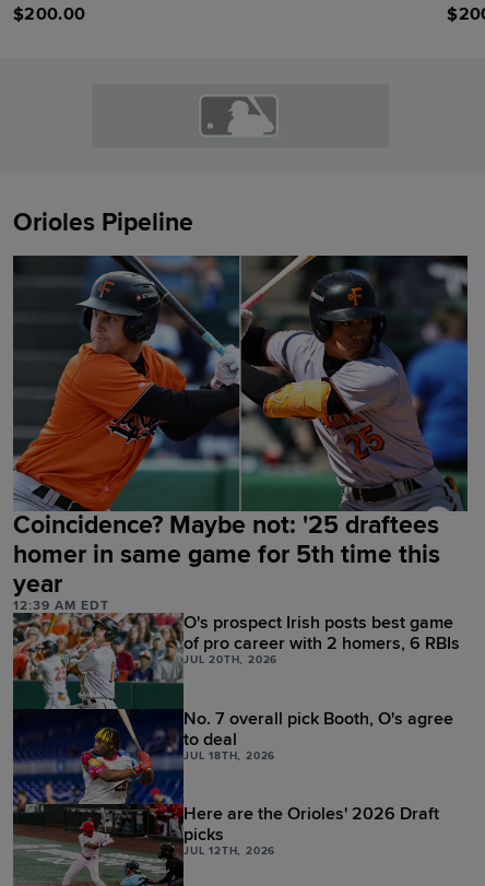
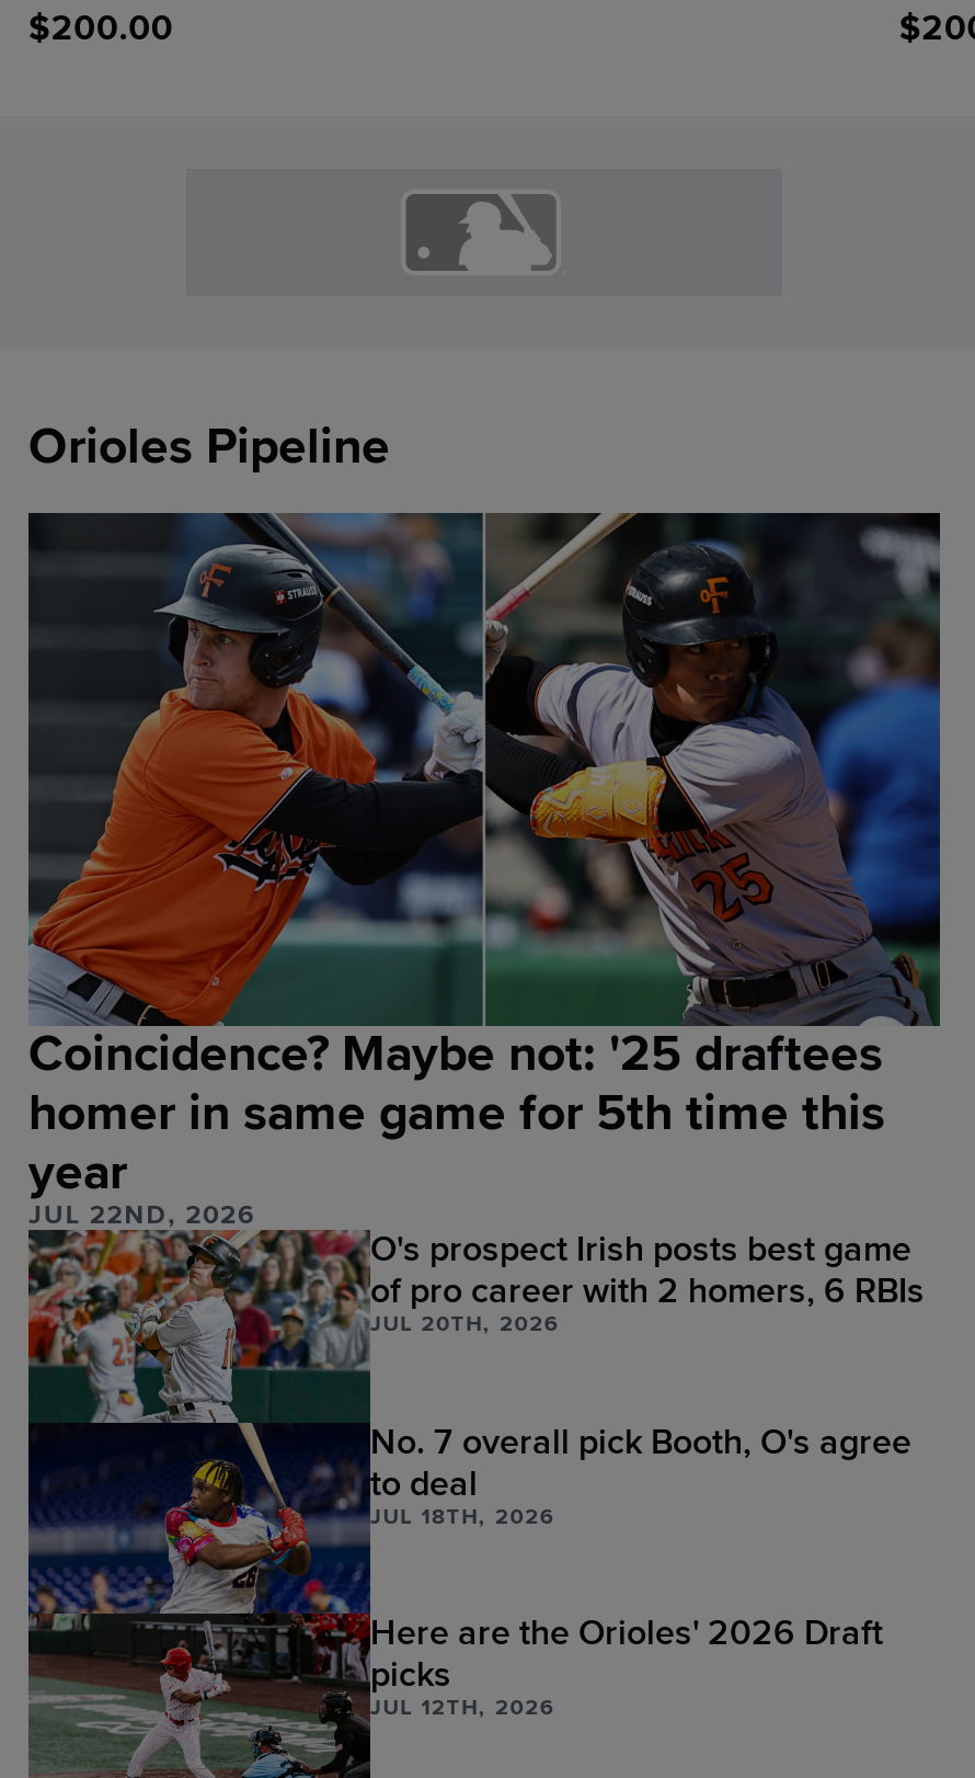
[13,597,109,614] 12:39 AM EDT -> [28,1199,255,1232] JUL 22ND, 2026

